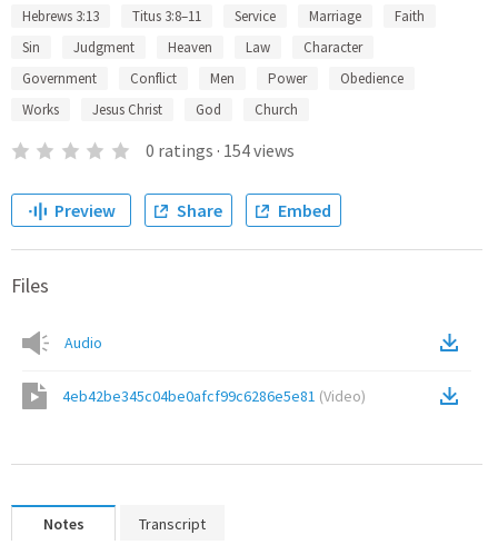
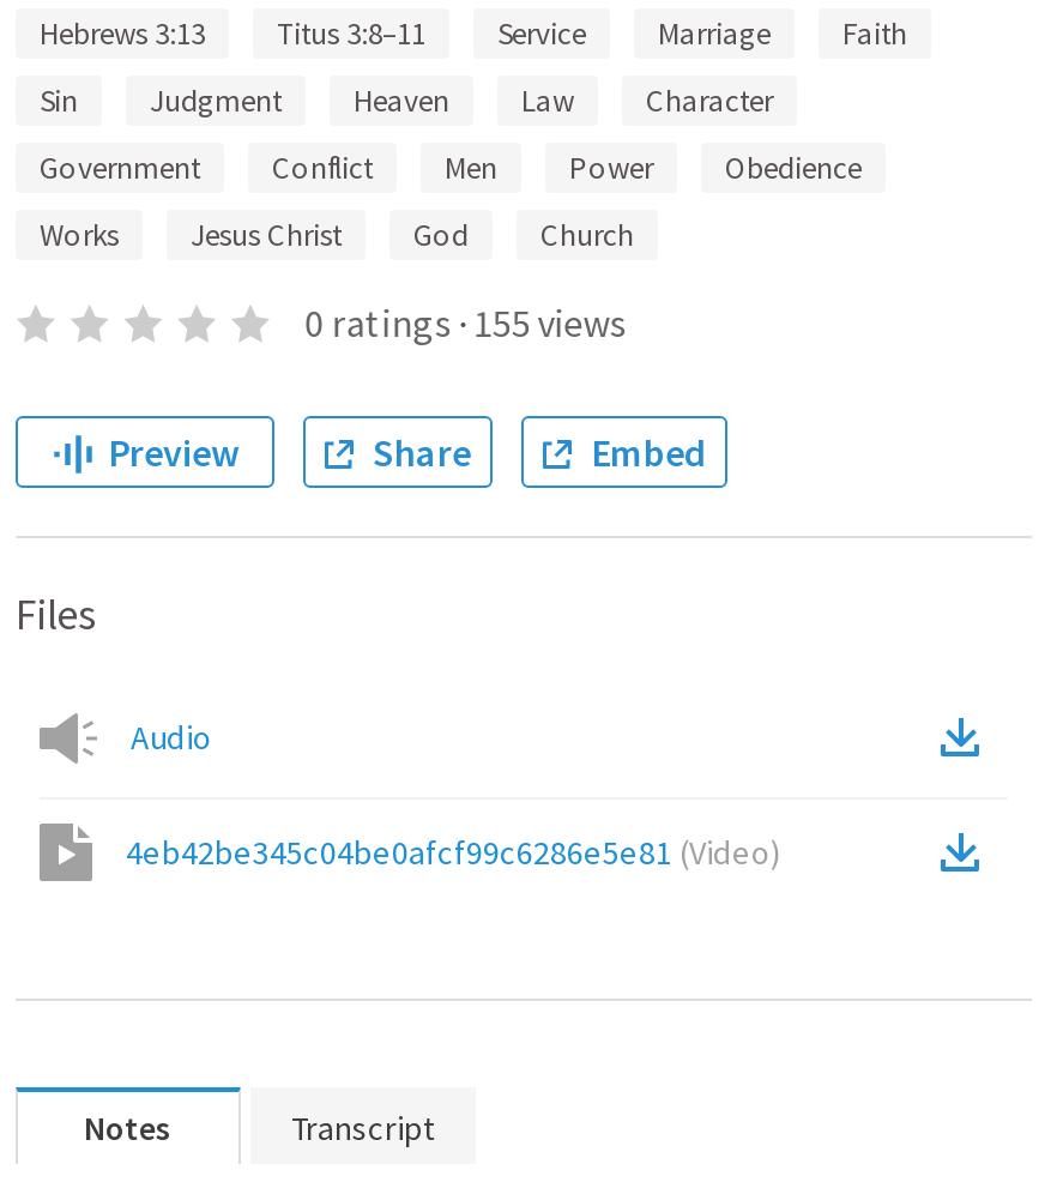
[145,139,294,161] 0 ratings · 154 views -> [305,298,626,346] 0 ratings · 155 views

